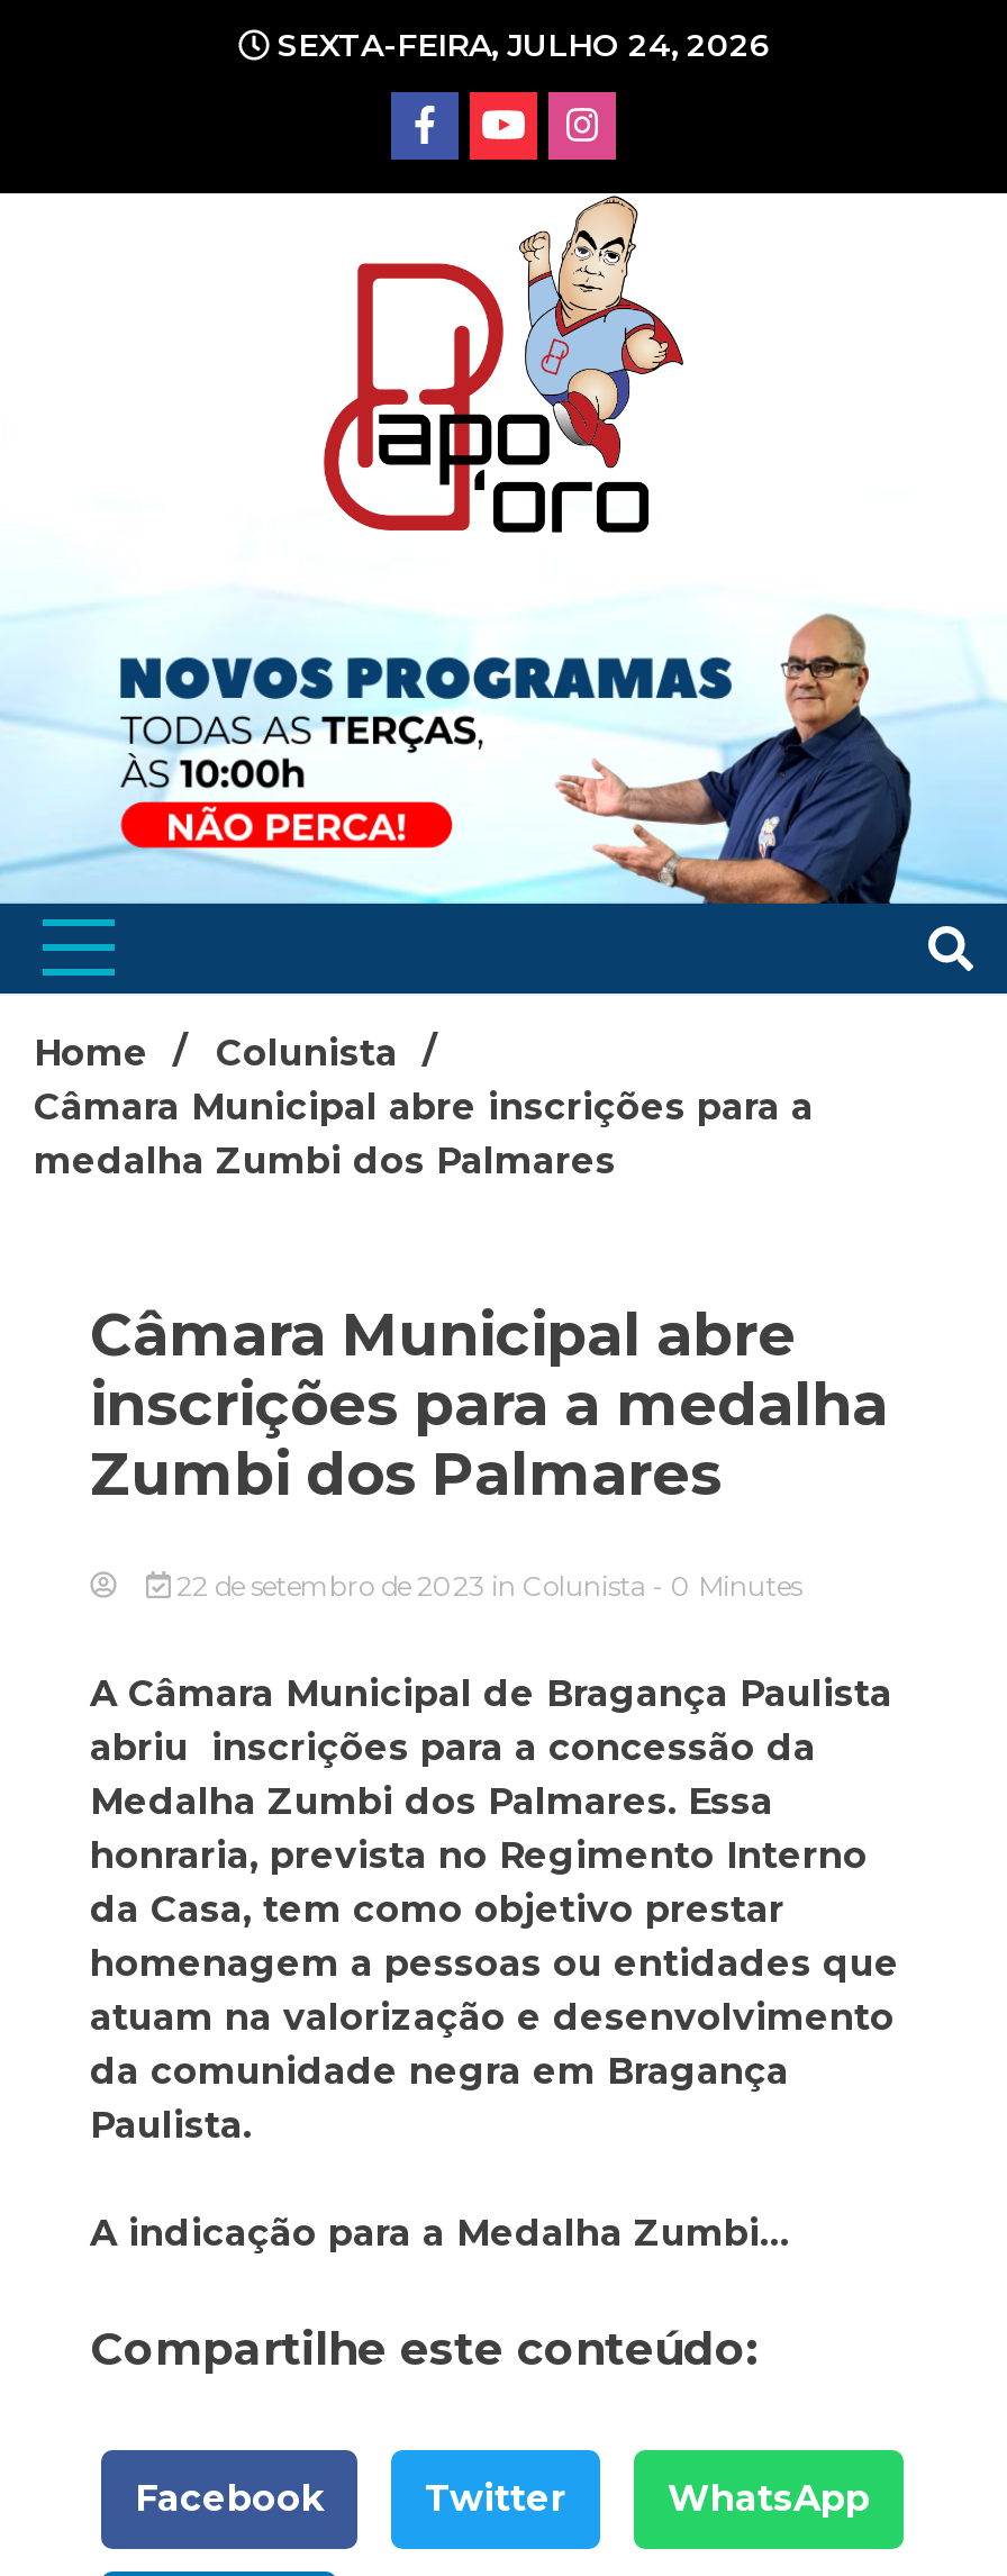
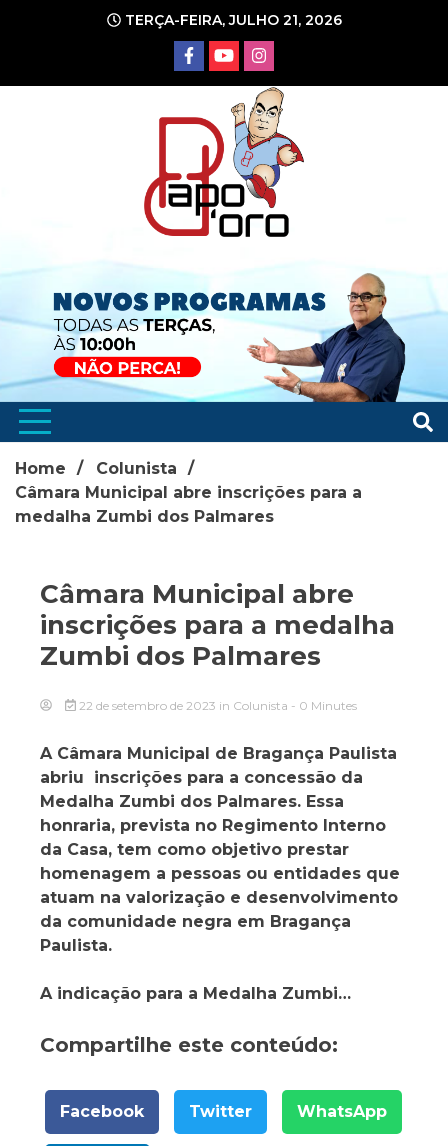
[269,25,770,65] SEXTA-FEIRA, JULHO 24, 2026 -> [120,11,341,29] TERÇA-FEIRA, JULHO 21, 2026

